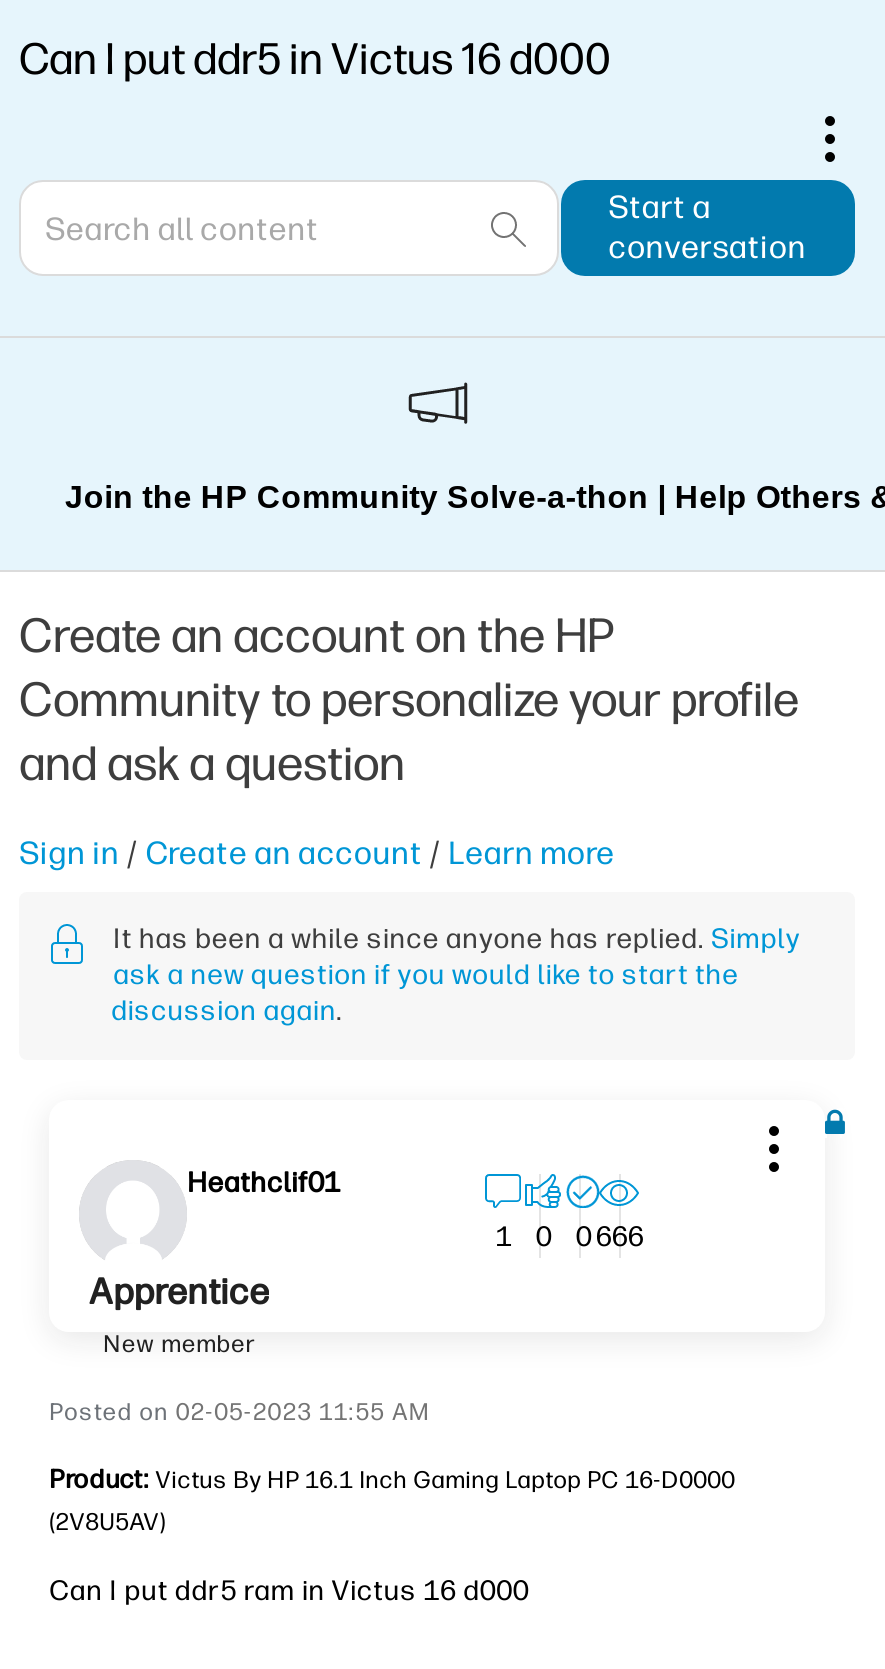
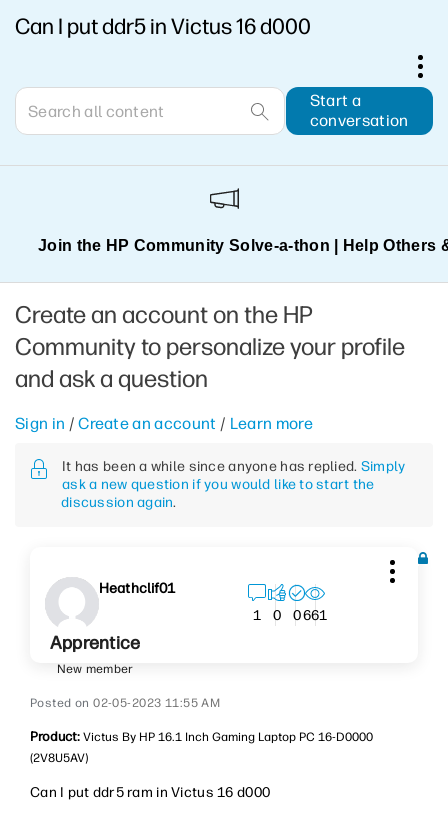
[496,1219,644,1254] 1 0 0 666 -> [253,606,327,624] 1 0 0 661

